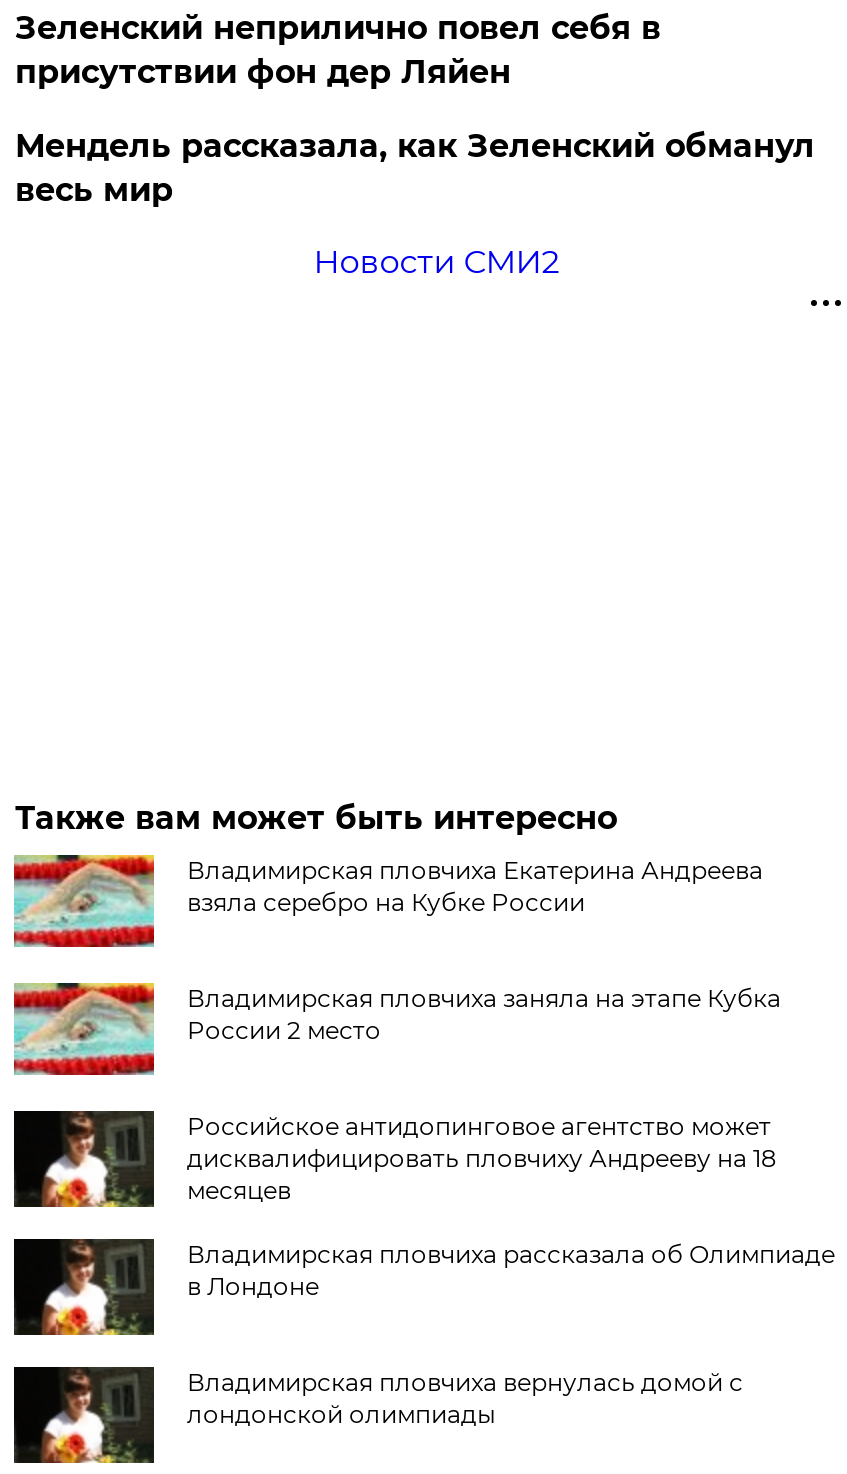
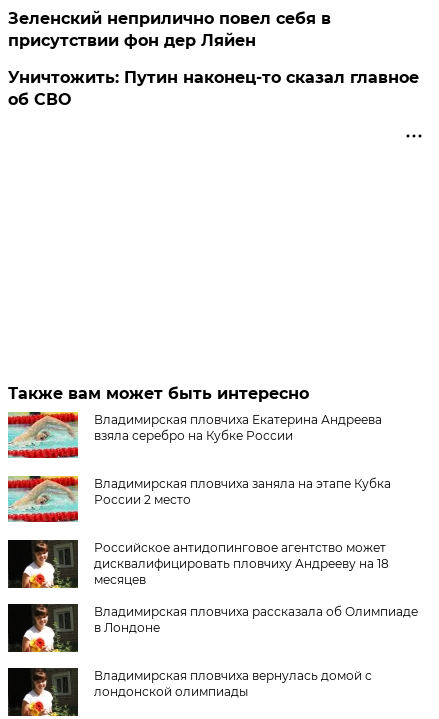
[15,127,815,281] Мендель рассказала, как Зеленский обманул | весь мир | Новости СМИ2 -> [8,68,419,109] Уничтожить: Путин наконец-то сказал главное | об СВО

